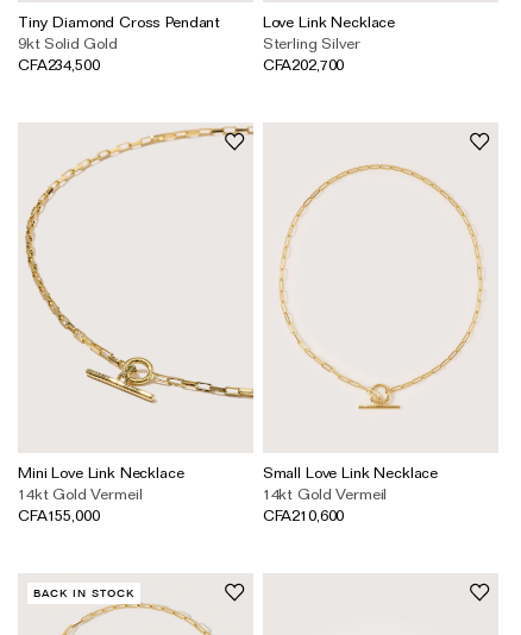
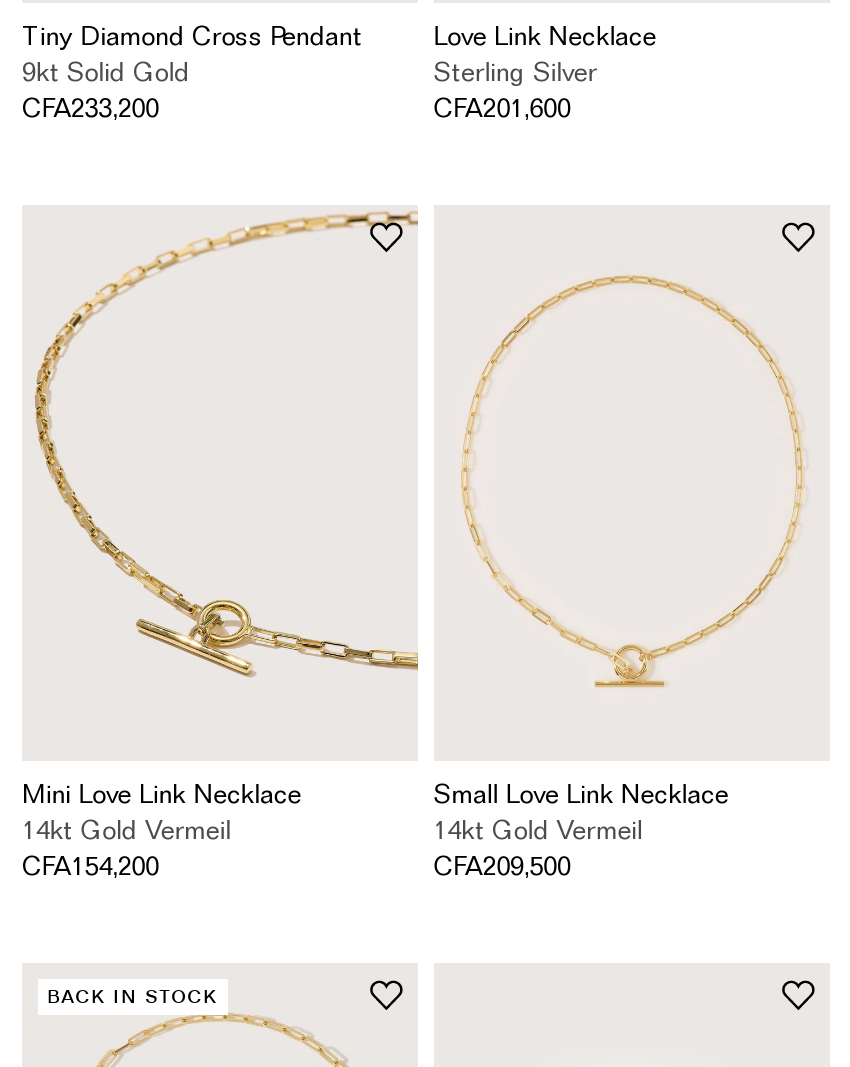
[18,55,99,74] CFA234,500 -> [22,91,159,123] CFA233,200
[263,55,344,74] CFA202,700 -> [434,91,571,123] CFA201,600
[18,506,99,525] CFA155,000 -> [22,850,159,882] CFA154,200
[263,506,344,525] CFA210,600 -> [434,850,571,882] CFA209,500

